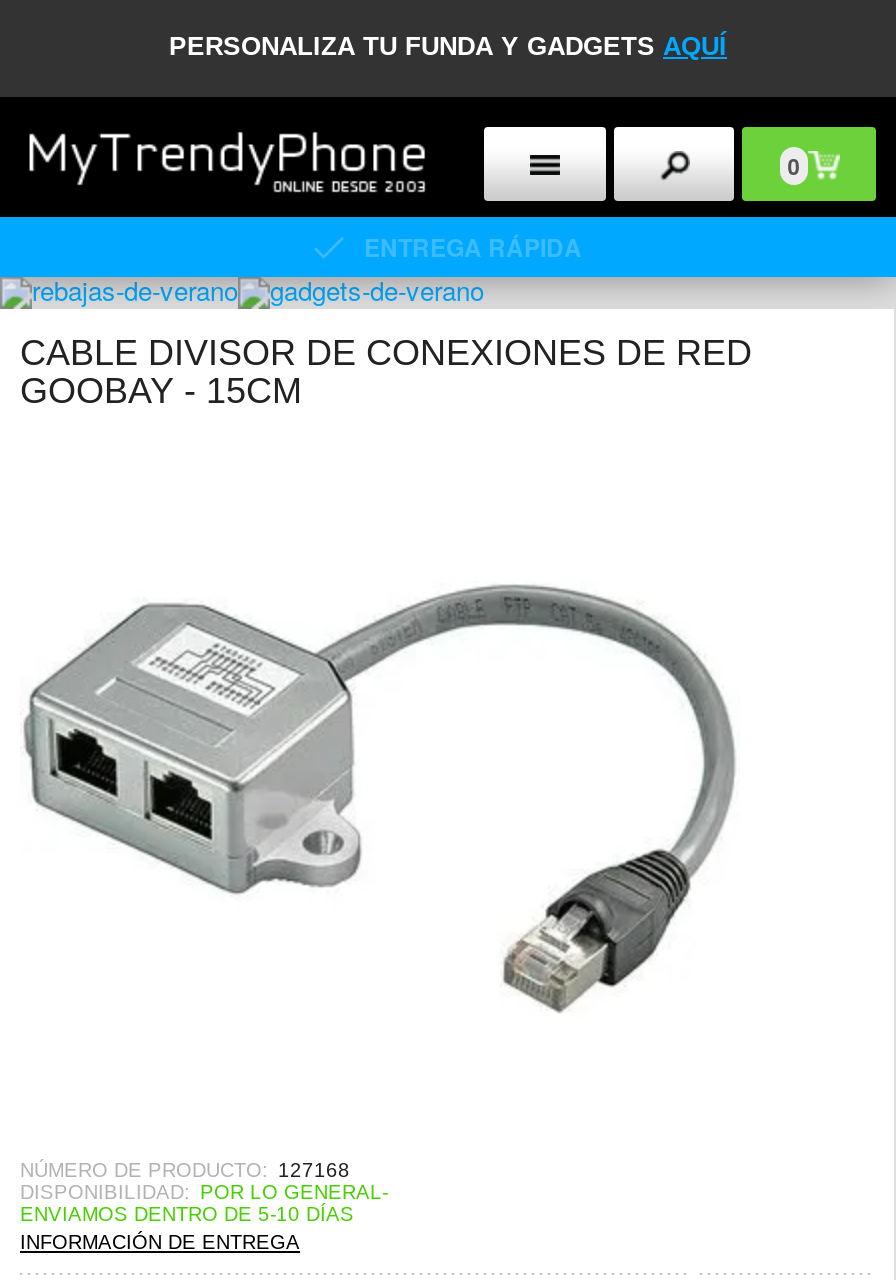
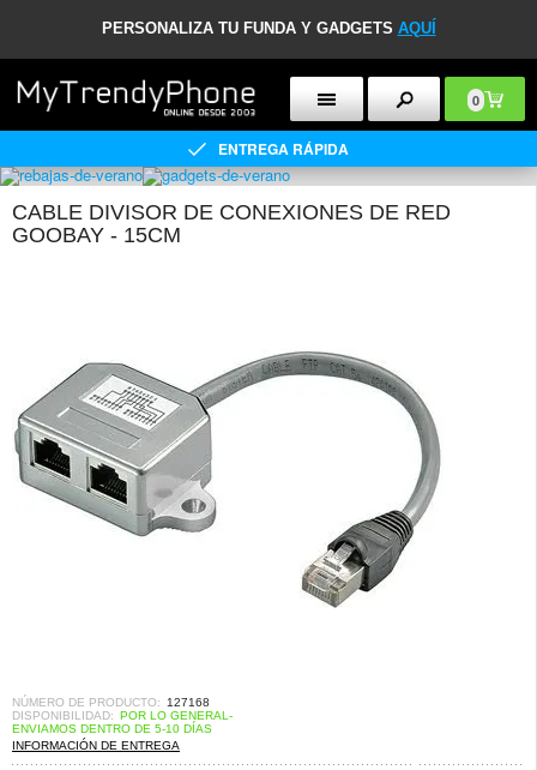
none -> [218,138,349,160] ENTREGA RÁPIDA

